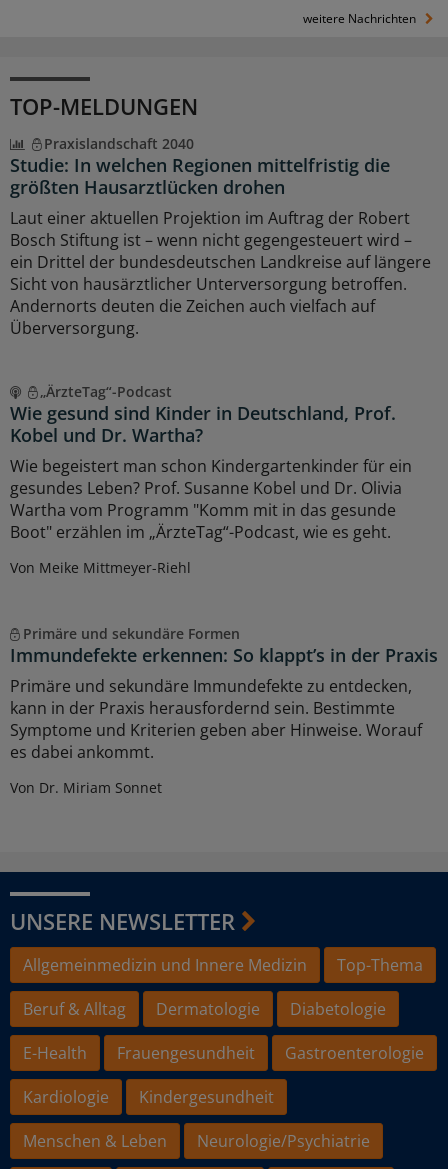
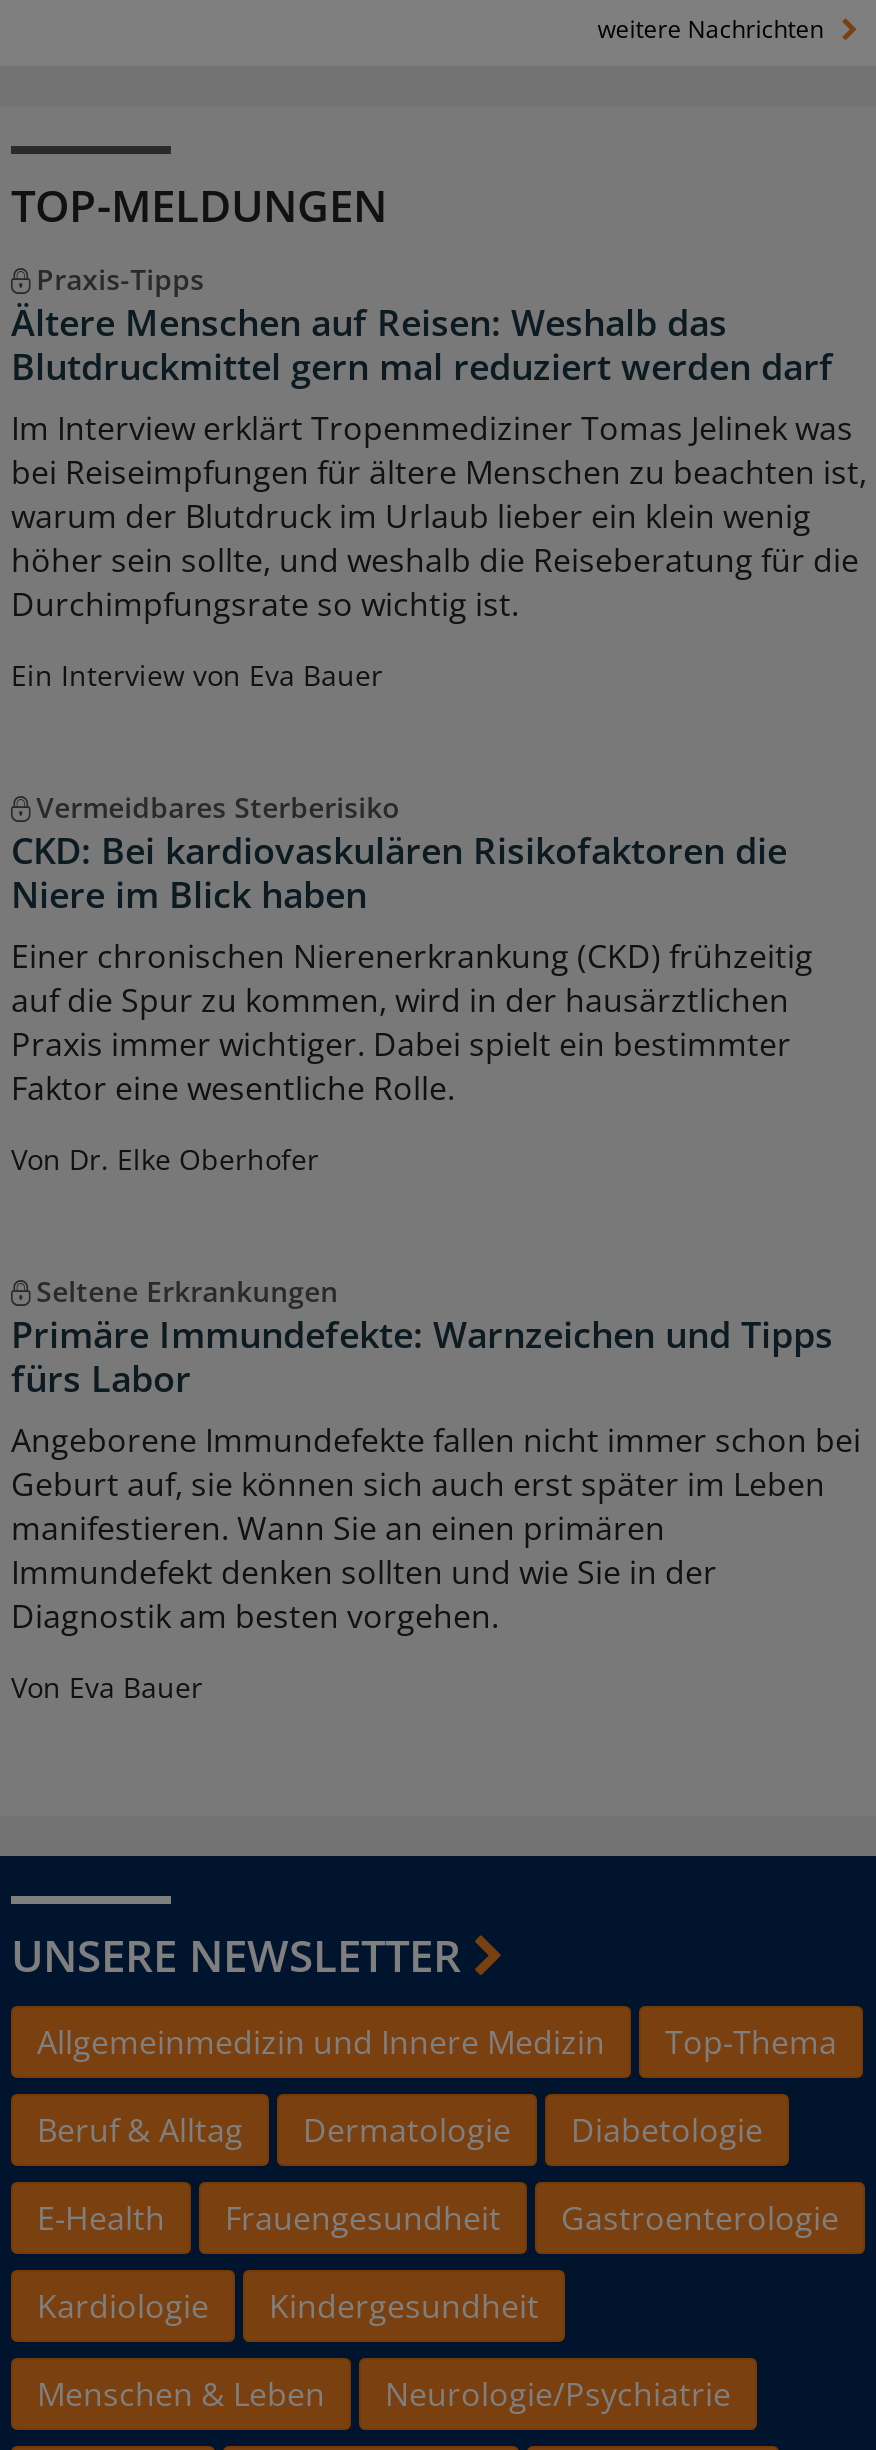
[10,134,438,797] Praxislandschaft 2040 | Studie: In welchen Regionen mittelfristig die | größten Hausarztlücken drohen | Laut einer aktuellen Projektion im Auftrag der Robert | Bosch Stiftung ist – wenn nicht gegengesteuert wird – | ein Drittel der bundesdeutschen Landkreise auf längere | Sicht von hausärztlicher Unterversorgung betroffen. | Andernorts deuten die Zeichen auch vielfach auf | Überversorgung. | „ÄrzteTag“-Podcast | Wie gesund sind Kinder in Deutschland, Prof. | Kobel und Dr. Wartha? | Wie begeistert man schon Kindergartenkinder für ein | gesundes Leben? Prof. Susanne Kobel und Dr. Olivia | Wartha vom Programm "Komm mit in das gesunde | Boot" erzählen im „ÄrzteTag“-Podcast, wie es geht. | Von Meike Mittmeyer-Riehl | Primäre und sekundäre Formen | Immundefekte erkennen: So klappt’s in der Praxis | Primäre und sekundäre Immundefekte zu entdecken, | kann in der Praxis herausfordernd sein. Bestimmte | Symptome und Kriterien geben aber Hinweise. Worauf | es dabei ankommt. | Von Dr. Miriam Sonnet -> [11,259,867,1705] Praxis-Tipps | Ältere Menschen auf Reisen: Weshalb das | Blutdruckmittel gern mal reduziert werden darf | Im Interview erklärt Tropenmediziner Tomas Jelinek was | bei Reiseimpfungen für ältere Menschen zu beachten ist, | warum der Blutdruck im Urlaub lieber ein klein wenig | höher sein sollte, und weshalb die Reiseberatung für die | Durchimpfungsrate so wichtig ist. | Ein Interview von Eva Bauer | Vermeidbares Sterberisiko | CKD: Bei kardiovaskulären Risikofaktoren die | Niere im Blick haben | Einer chronischen Nierenerkrankung (CKD) frühzeitig | auf die Spur zu kommen, wird in der hausärztlichen | Praxis immer wichtiger. Dabei spielt ein bestimmter | Faktor eine wesentliche Rolle. | Von Dr. Elke Oberhofer | Seltene Erkrankungen | Primäre Immundefekte: Warnzeichen und Tipps | fürs Labor | Angeborene Immundefekte fallen nicht immer schon bei | Geburt auf, sie können sich auch erst später im Leben | manifestieren. Wann Sie an einen primären | Immundefekt denken sollten und wie Sie in der | Diagnostik am besten vorgehen. | Von Eva Bauer

